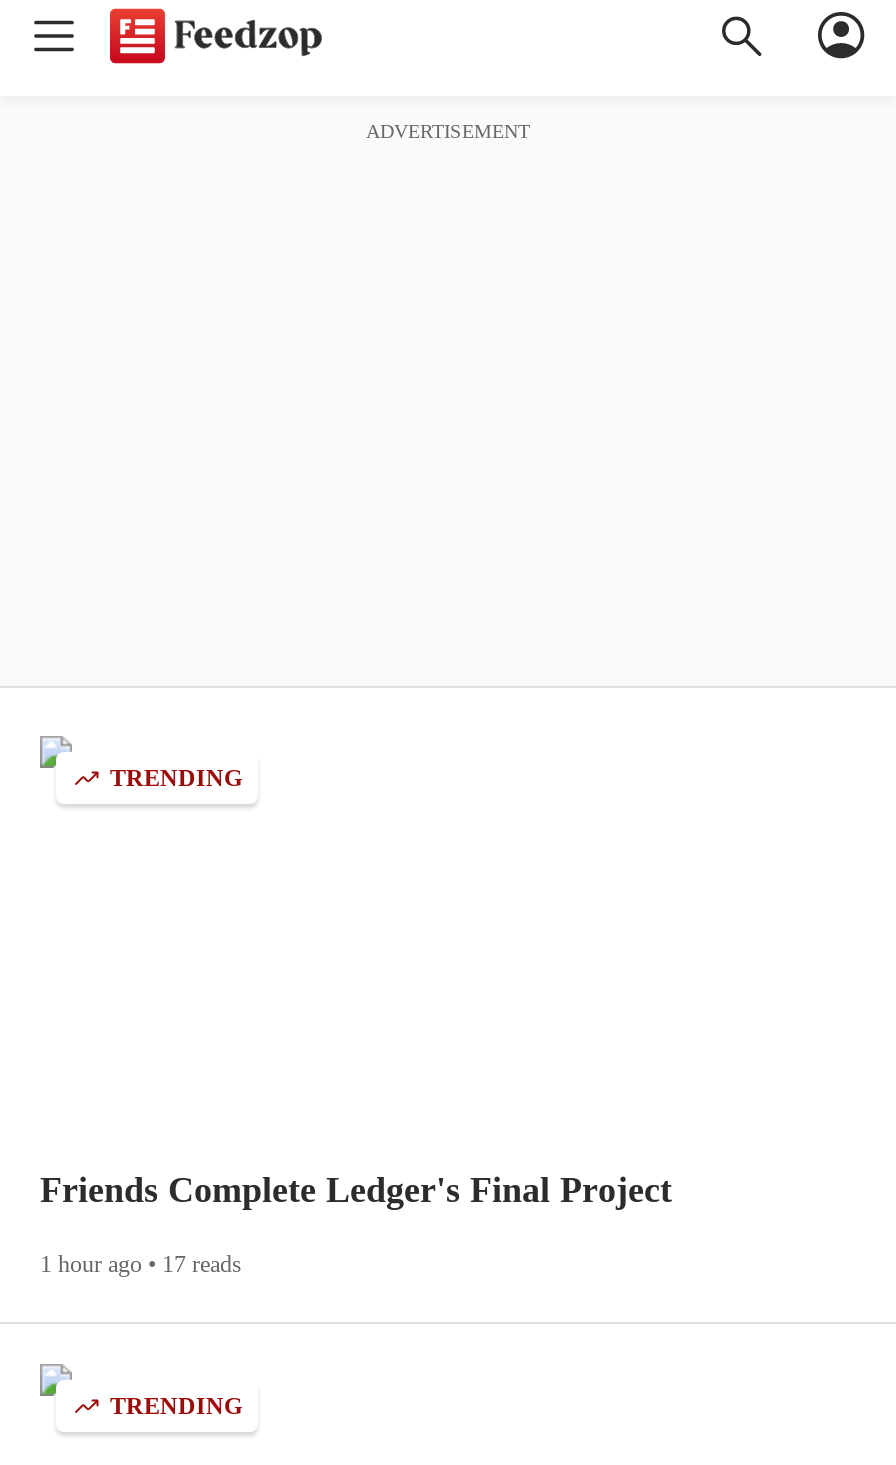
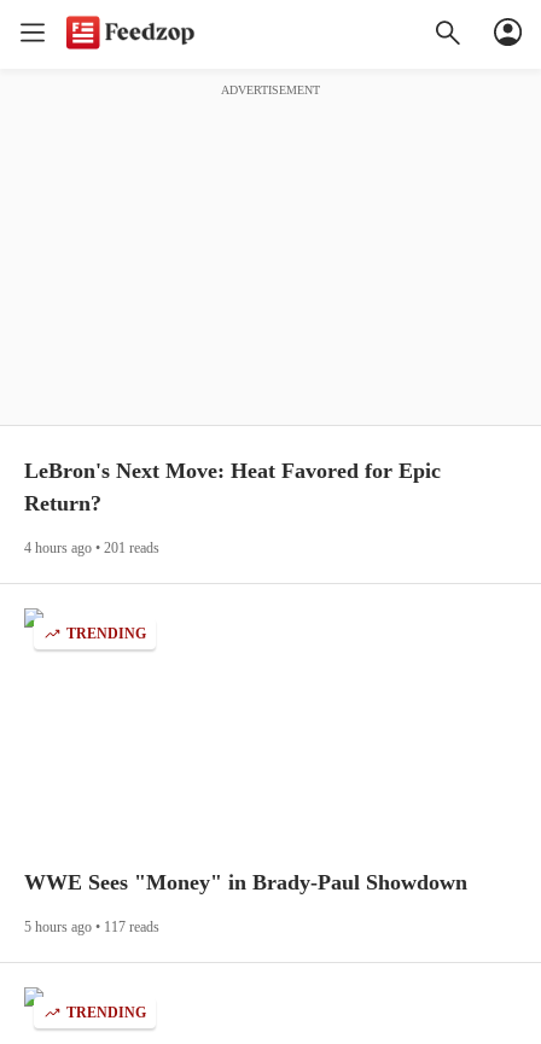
none -> [24,459,441,556] LeBron's Next Move: Heat Favored for Epic | Return? | 4 hours ago • 201 reads
[40,1170,672,1210] Friends Complete Ledger's Final Project -> [24,870,467,894] WWE Sees "Money" in Brady-Paul Showdown
[40,1250,242,1278] 1 hour ago • 17 reads -> [24,918,159,935] 5 hours ago • 117 reads

